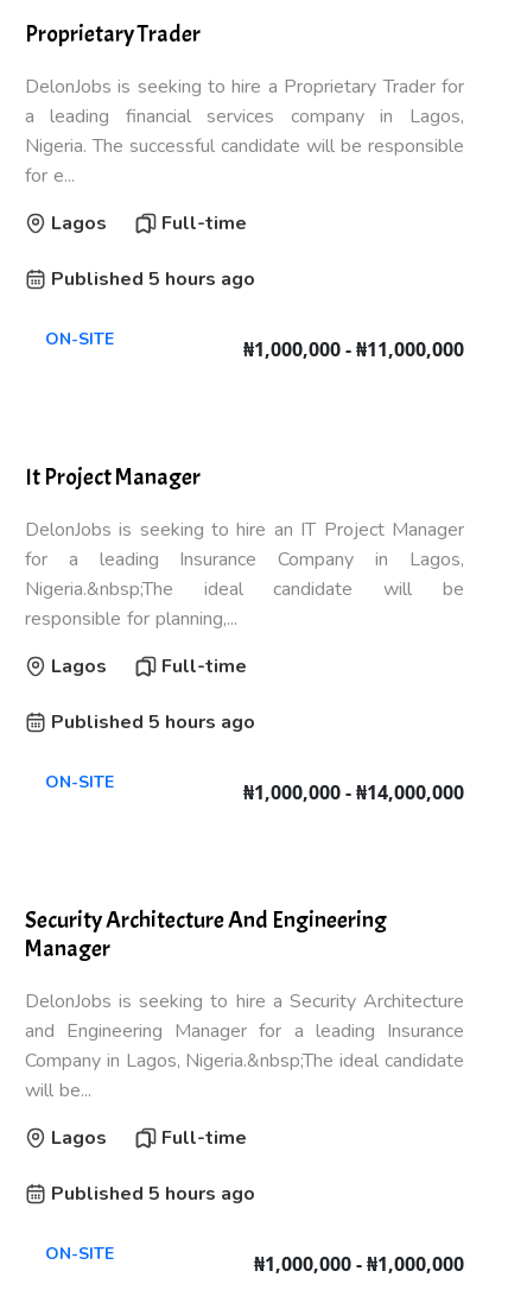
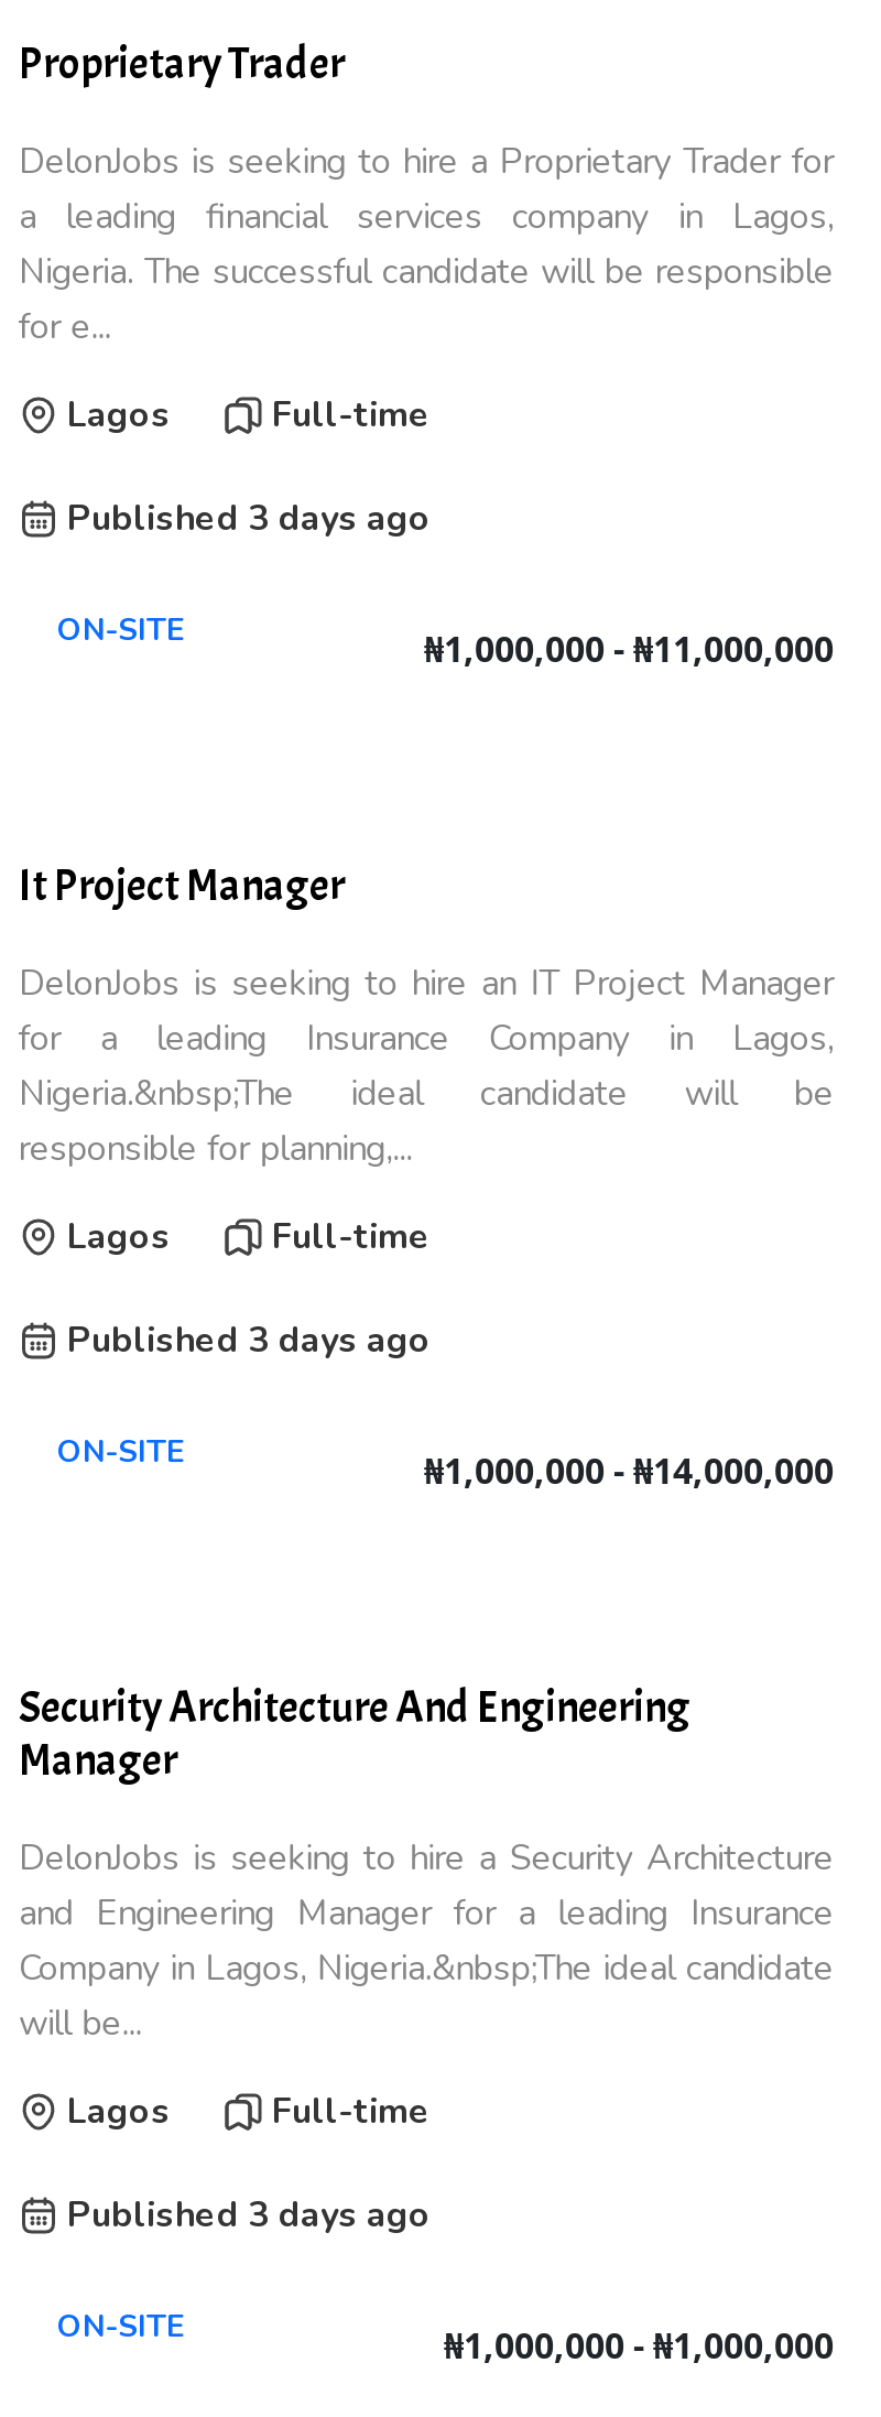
[51,266,255,292] Published 5 hours ago -> [67,495,431,543] Published 3 days ago
[51,709,255,735] Published 5 hours ago -> [67,1316,431,1365] Published 3 days ago
[51,1181,255,1207] Published 5 hours ago -> [67,2191,431,2240] Published 3 days ago

